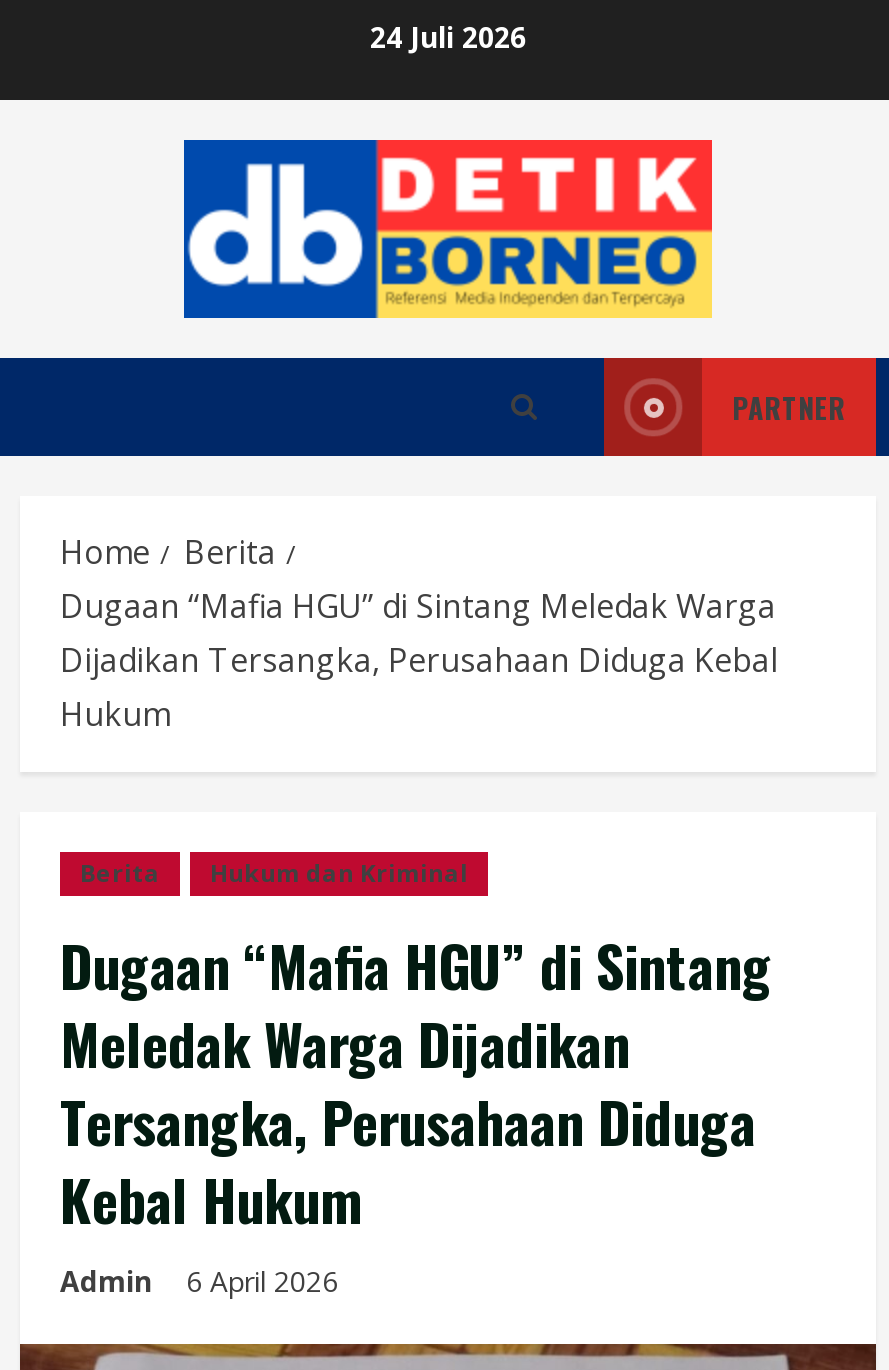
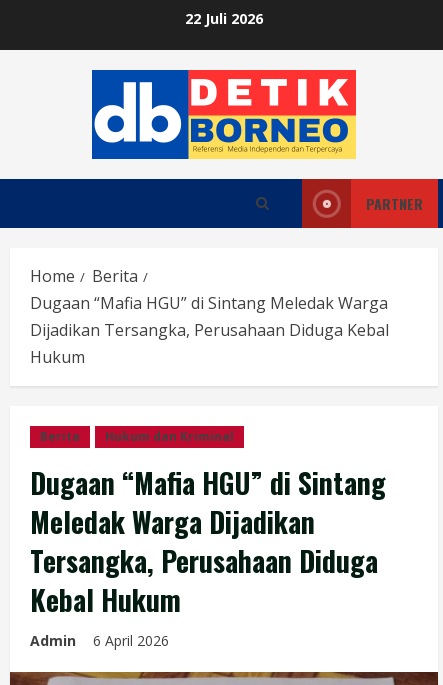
[370,17,526,55] 24 Juli 2026 -> [185,8,263,27] 22 Juli 2026

